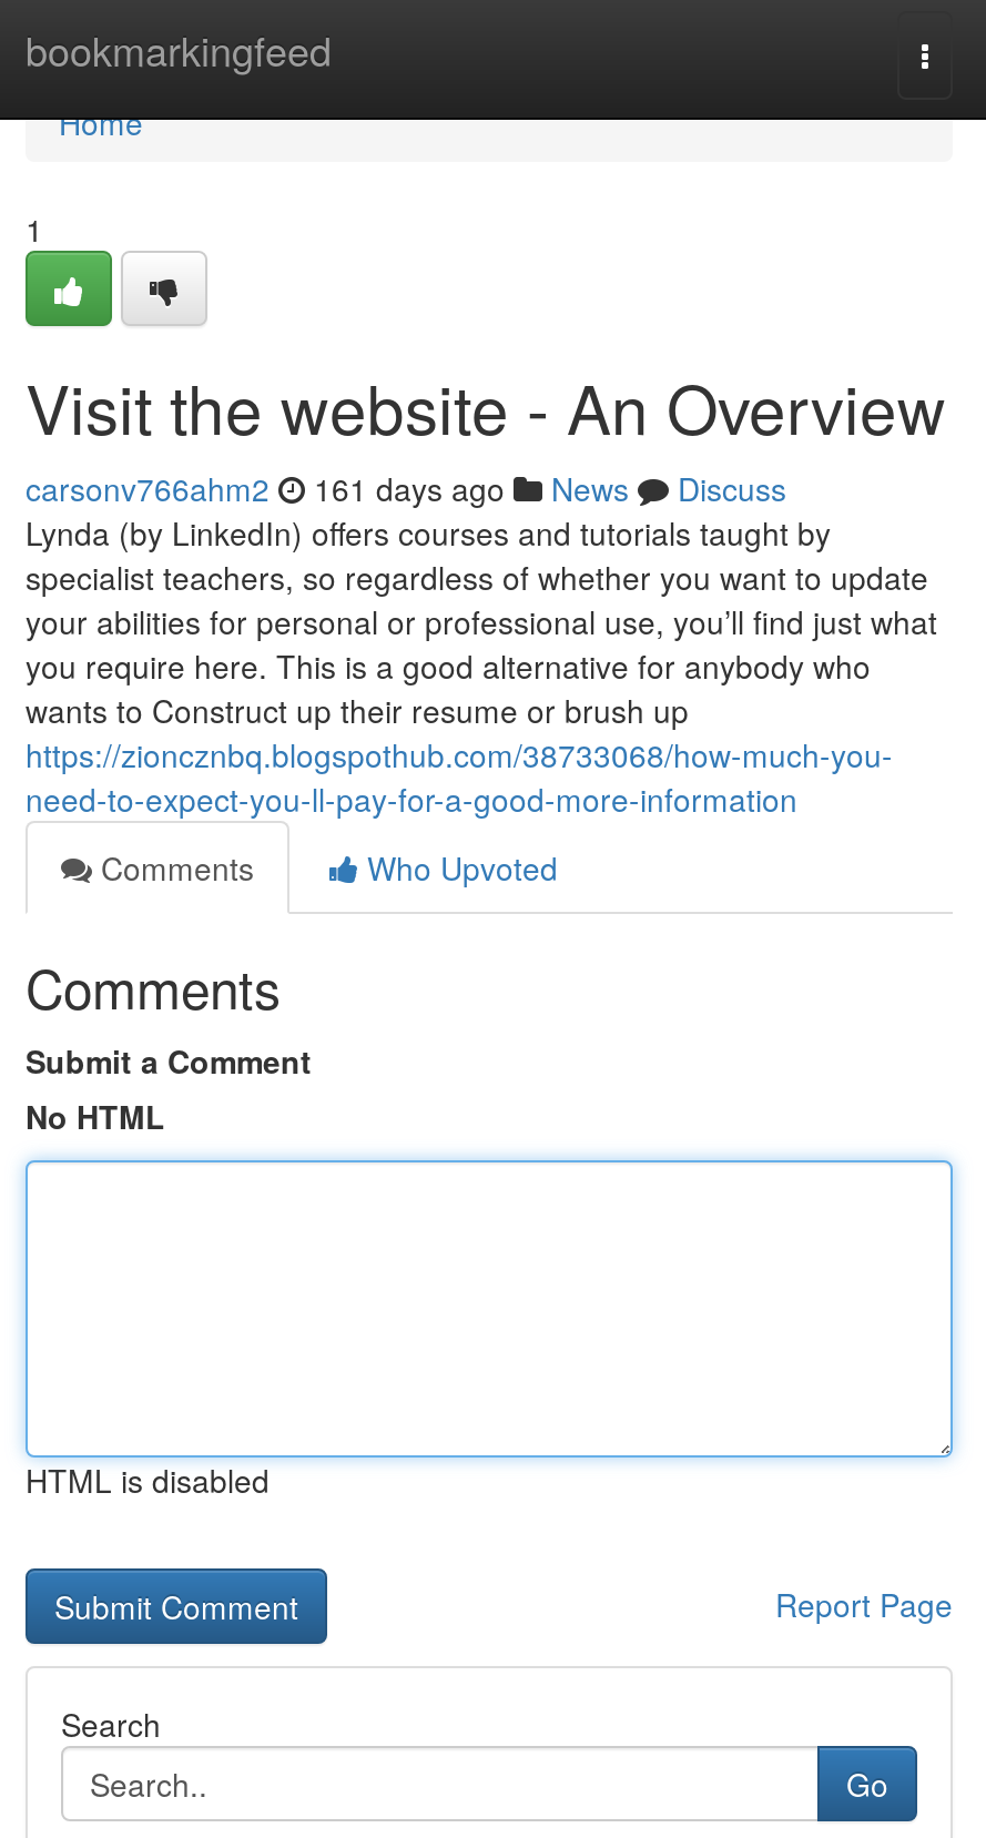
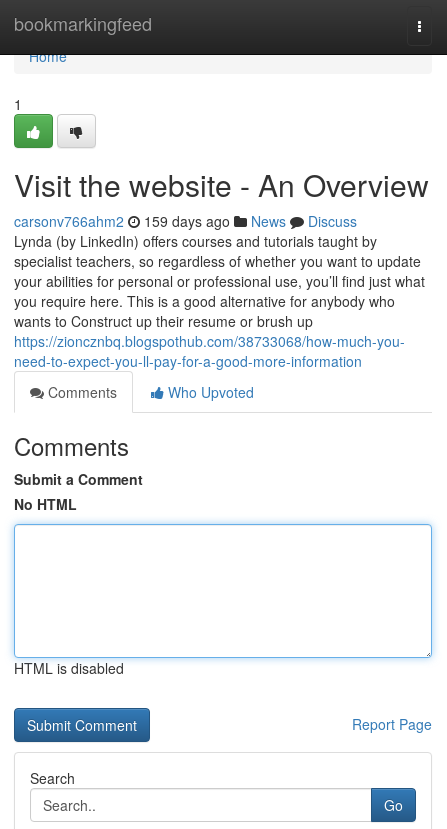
[26,466,786,510] carsonv766ahm2 161 days ago News Discuss -> [14,211,357,231] carsonv766ahm2 159 days ago News Discuss

